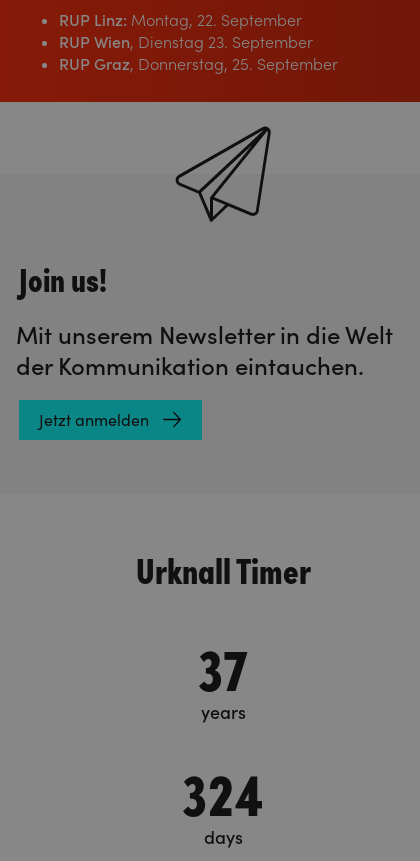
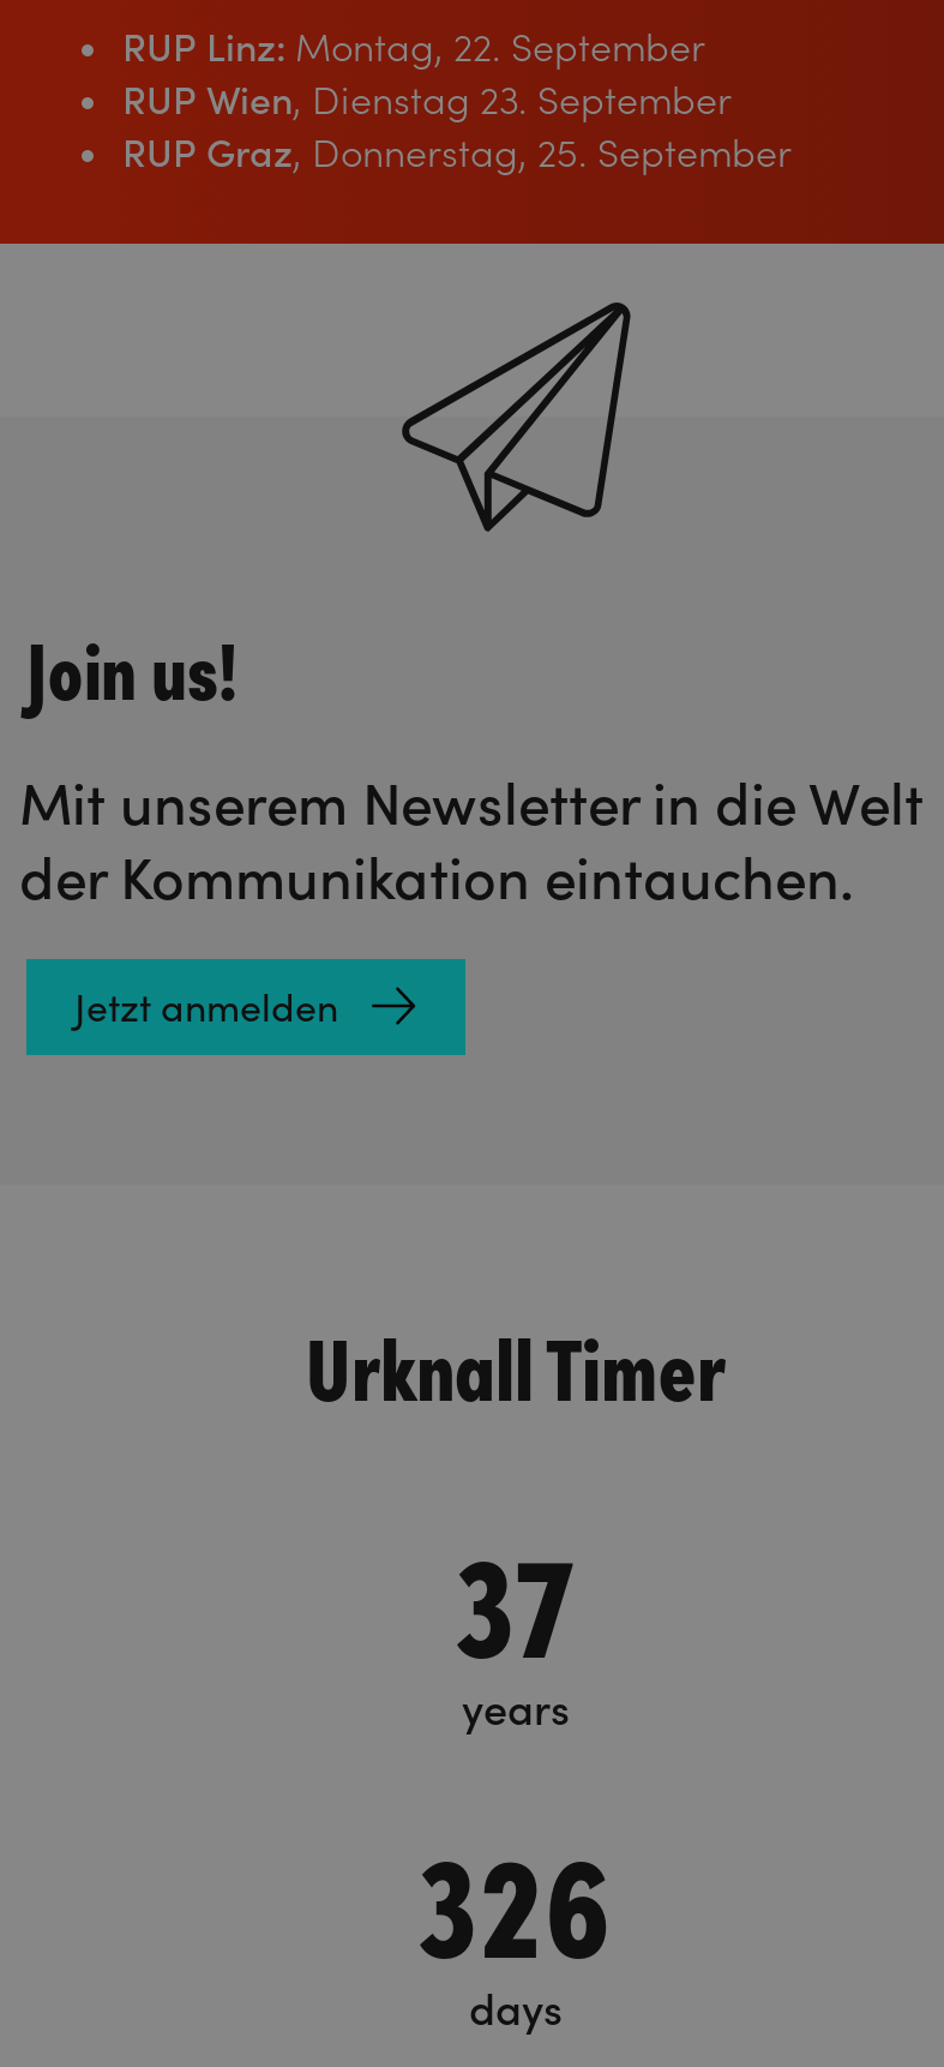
[181,748,264,832] 324 -> [417,1794,614,1995] 326

